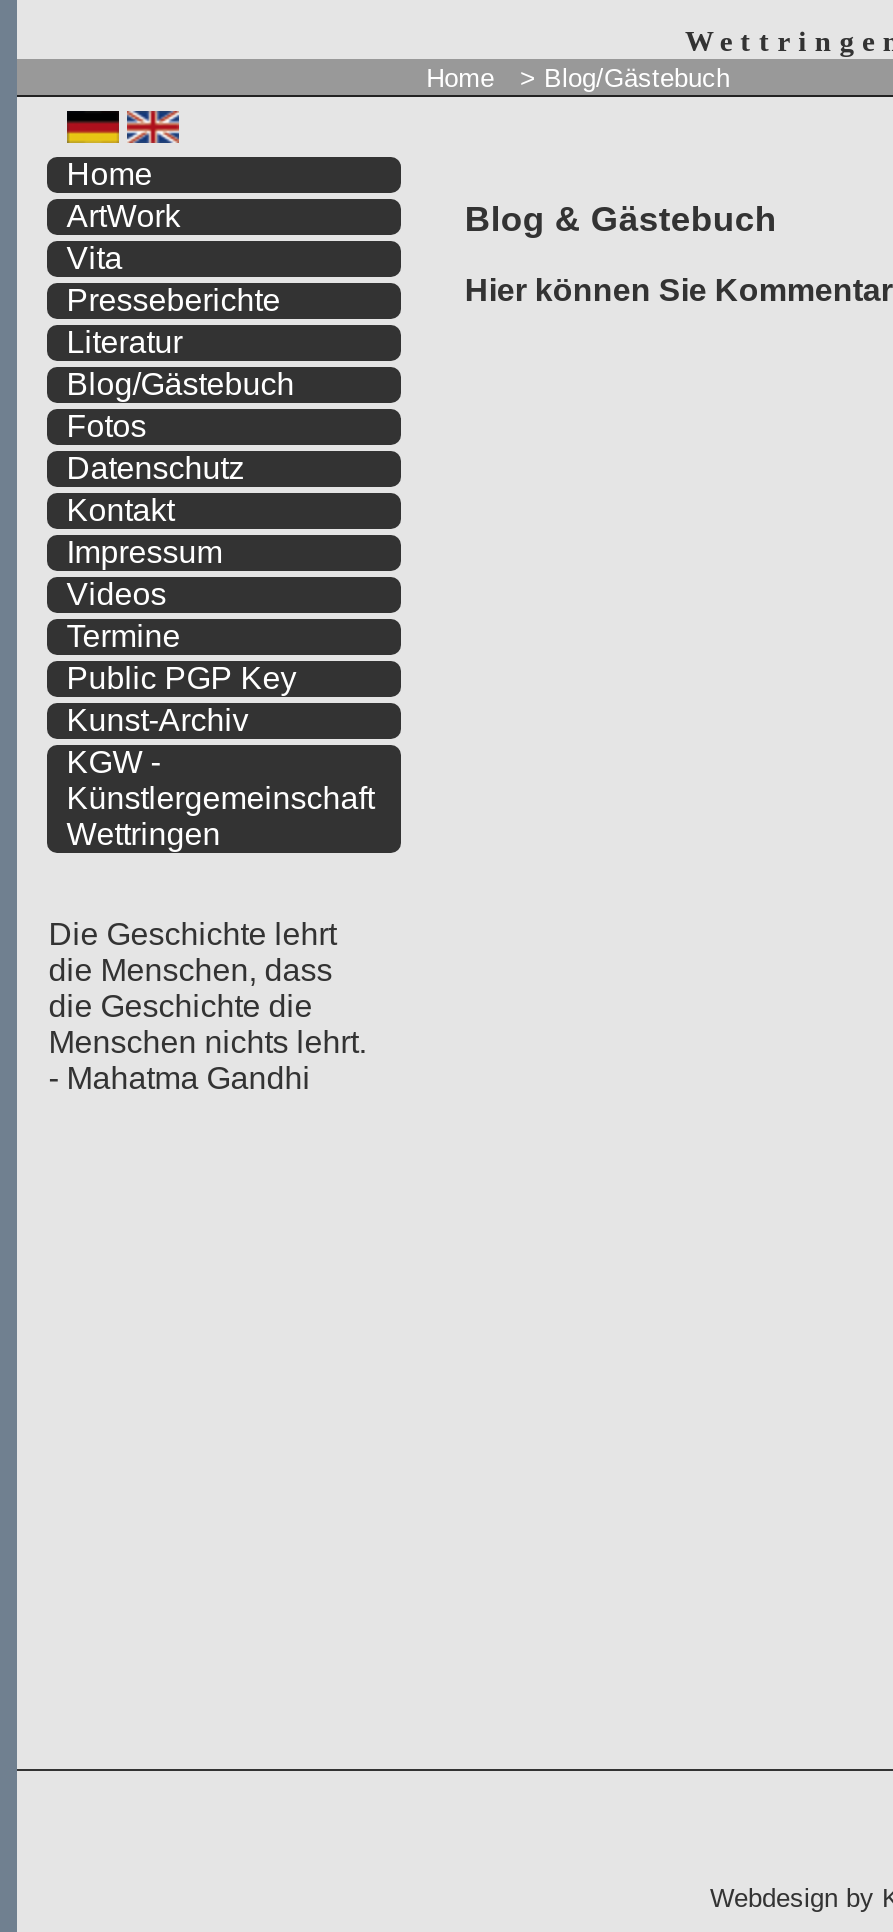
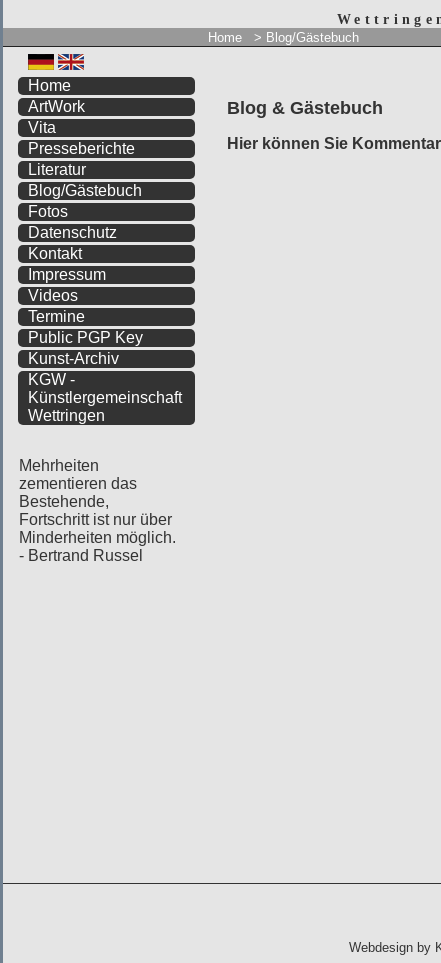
[49,918,367,1096] Die Geschichte lehrt | die Menschen, dass | die Geschichte die | Menschen nichts lehrt. | - Mahatma Gandhi -> [19,457,176,564] Mehrheiten | zementieren das | Bestehende, | Fortschritt ist nur über | Minderheiten möglich. | - Bertrand Russel

